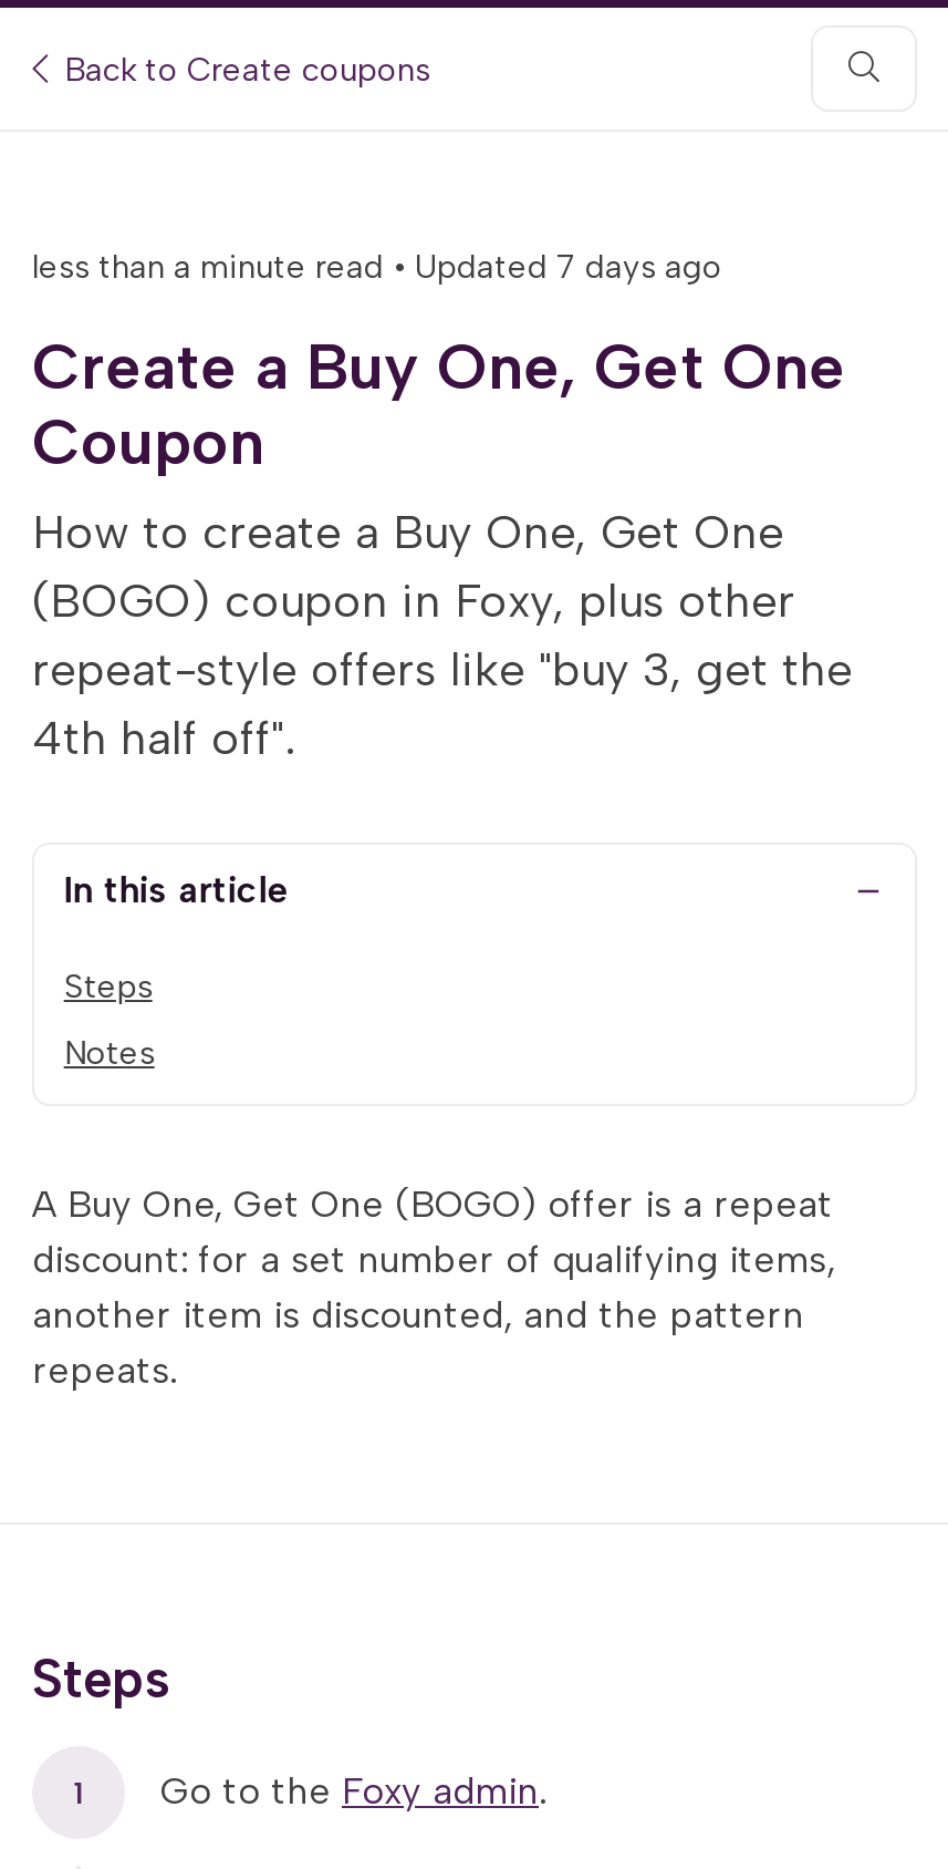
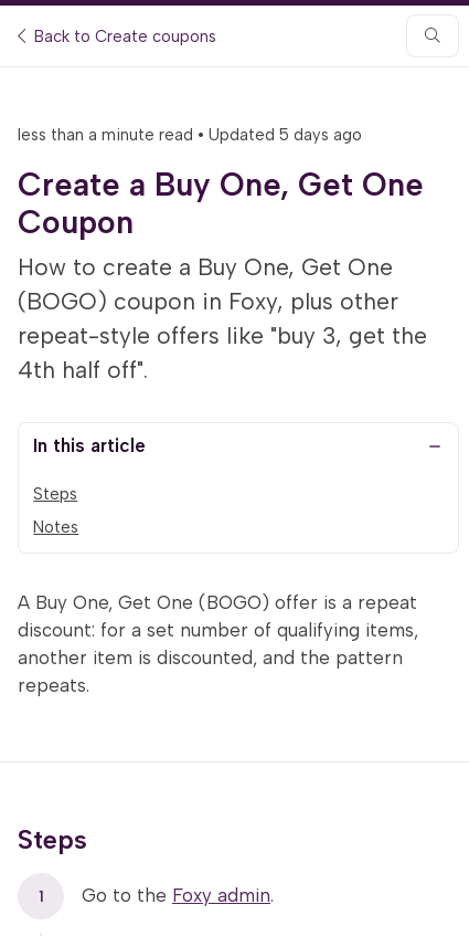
[32,247,722,287] less than a minute read • Updated 7 days ago -> [18,125,362,145] less than a minute read • Updated 5 days ago

